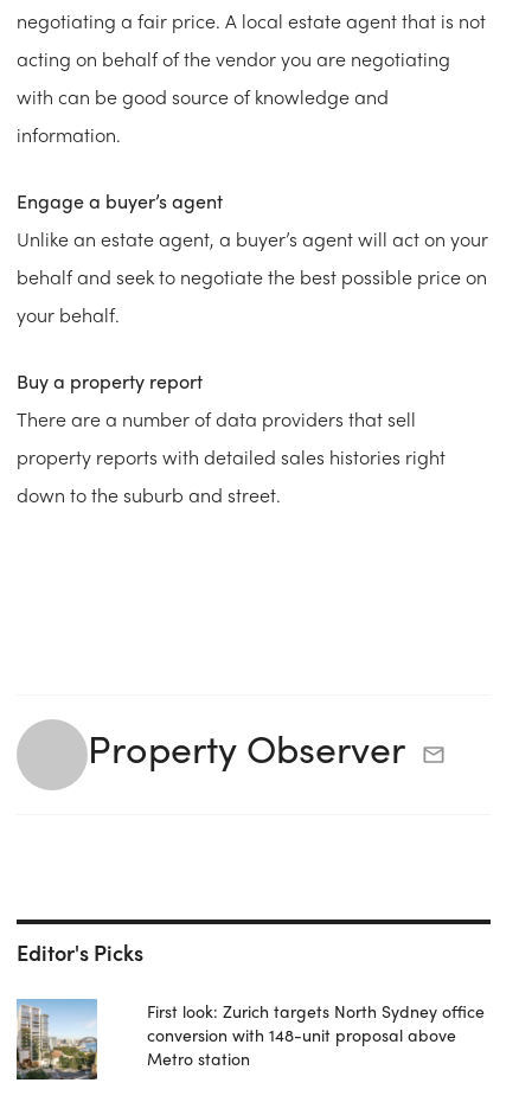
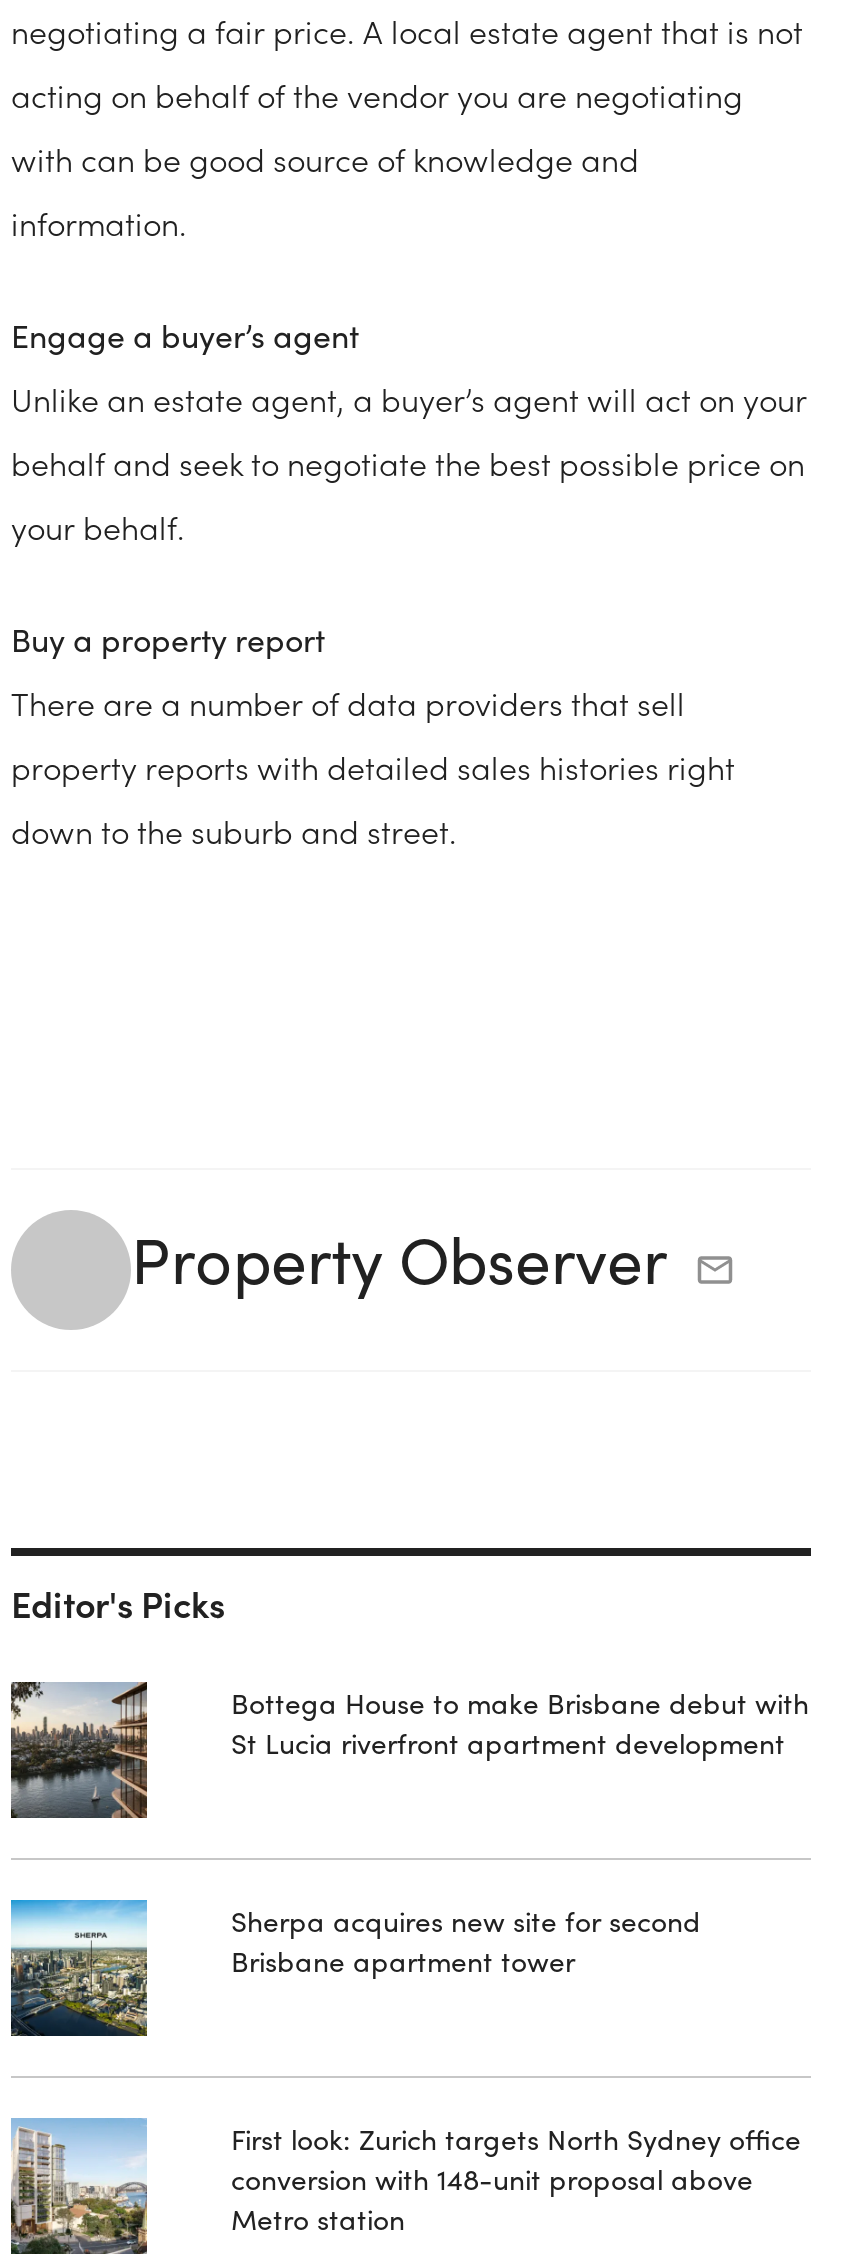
none -> [9,1680,149,1820] [image]
none -> [9,1898,149,2038] [image]
none -> [231,1682,809,1762] Bottega House to make Brisbane debut with | St Lucia riverfront apartment development
none -> [231,1900,701,1980] Sherpa acquires new site for second | Brisbane apartment tower

